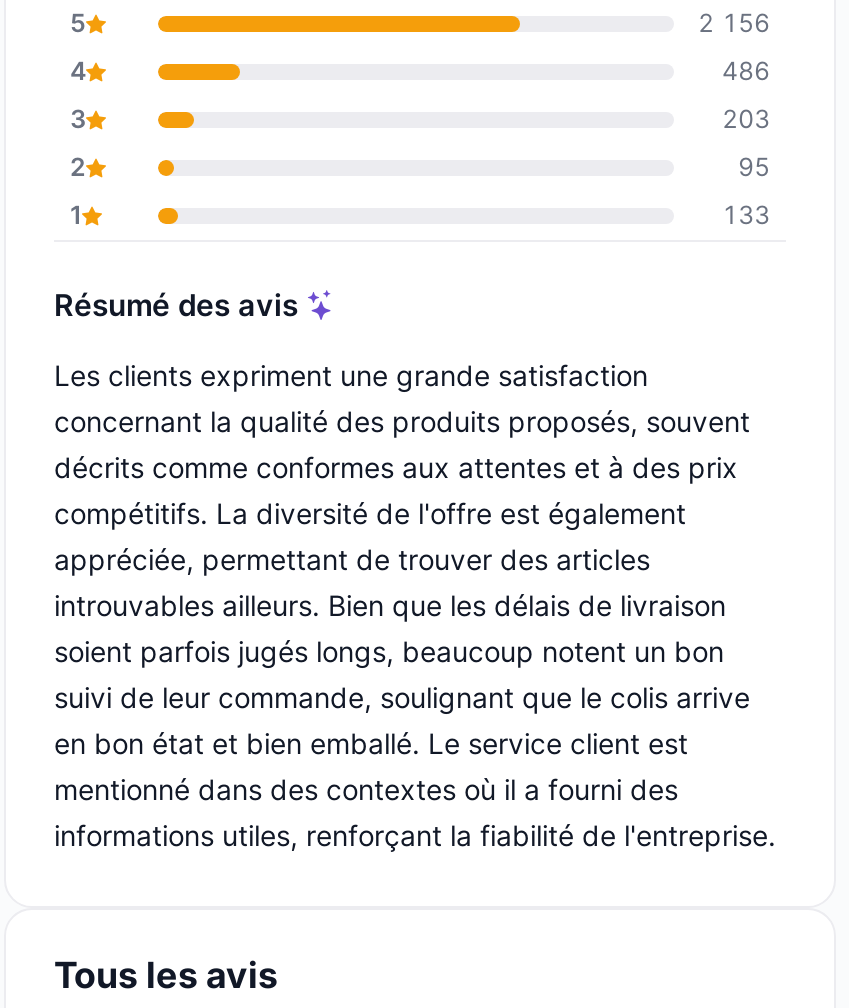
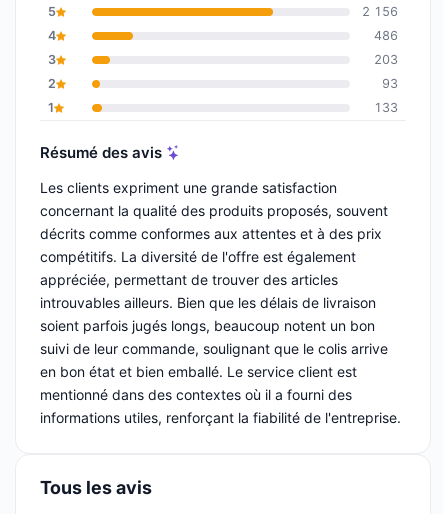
[738,152,770,182] 95 -> [382,76,398,91] 93

